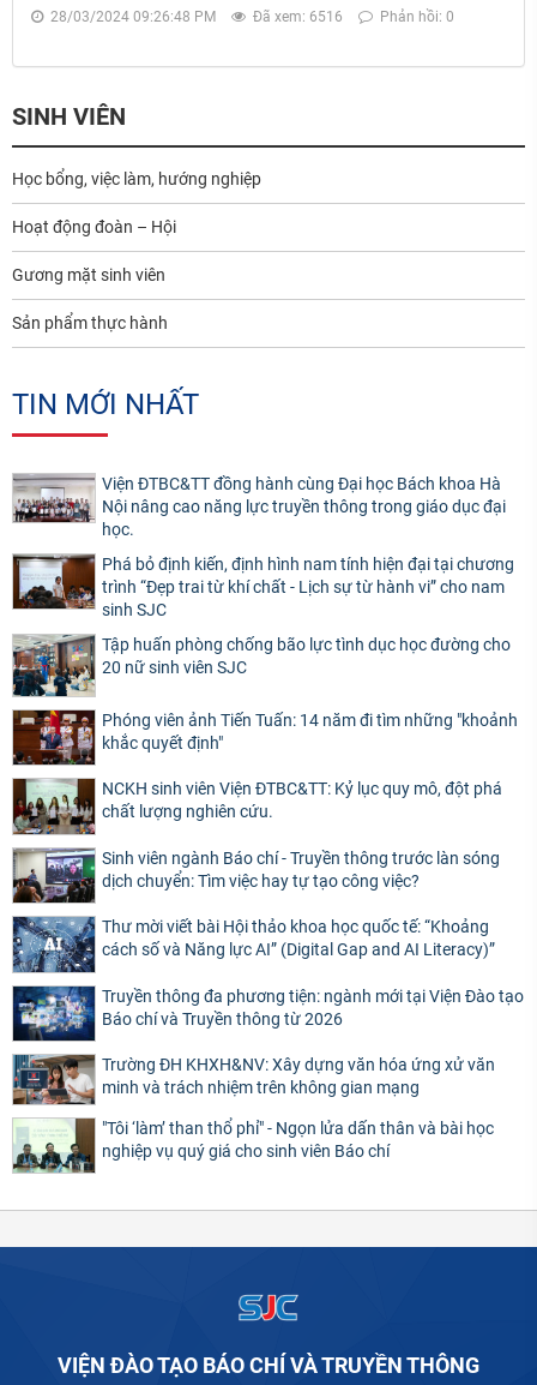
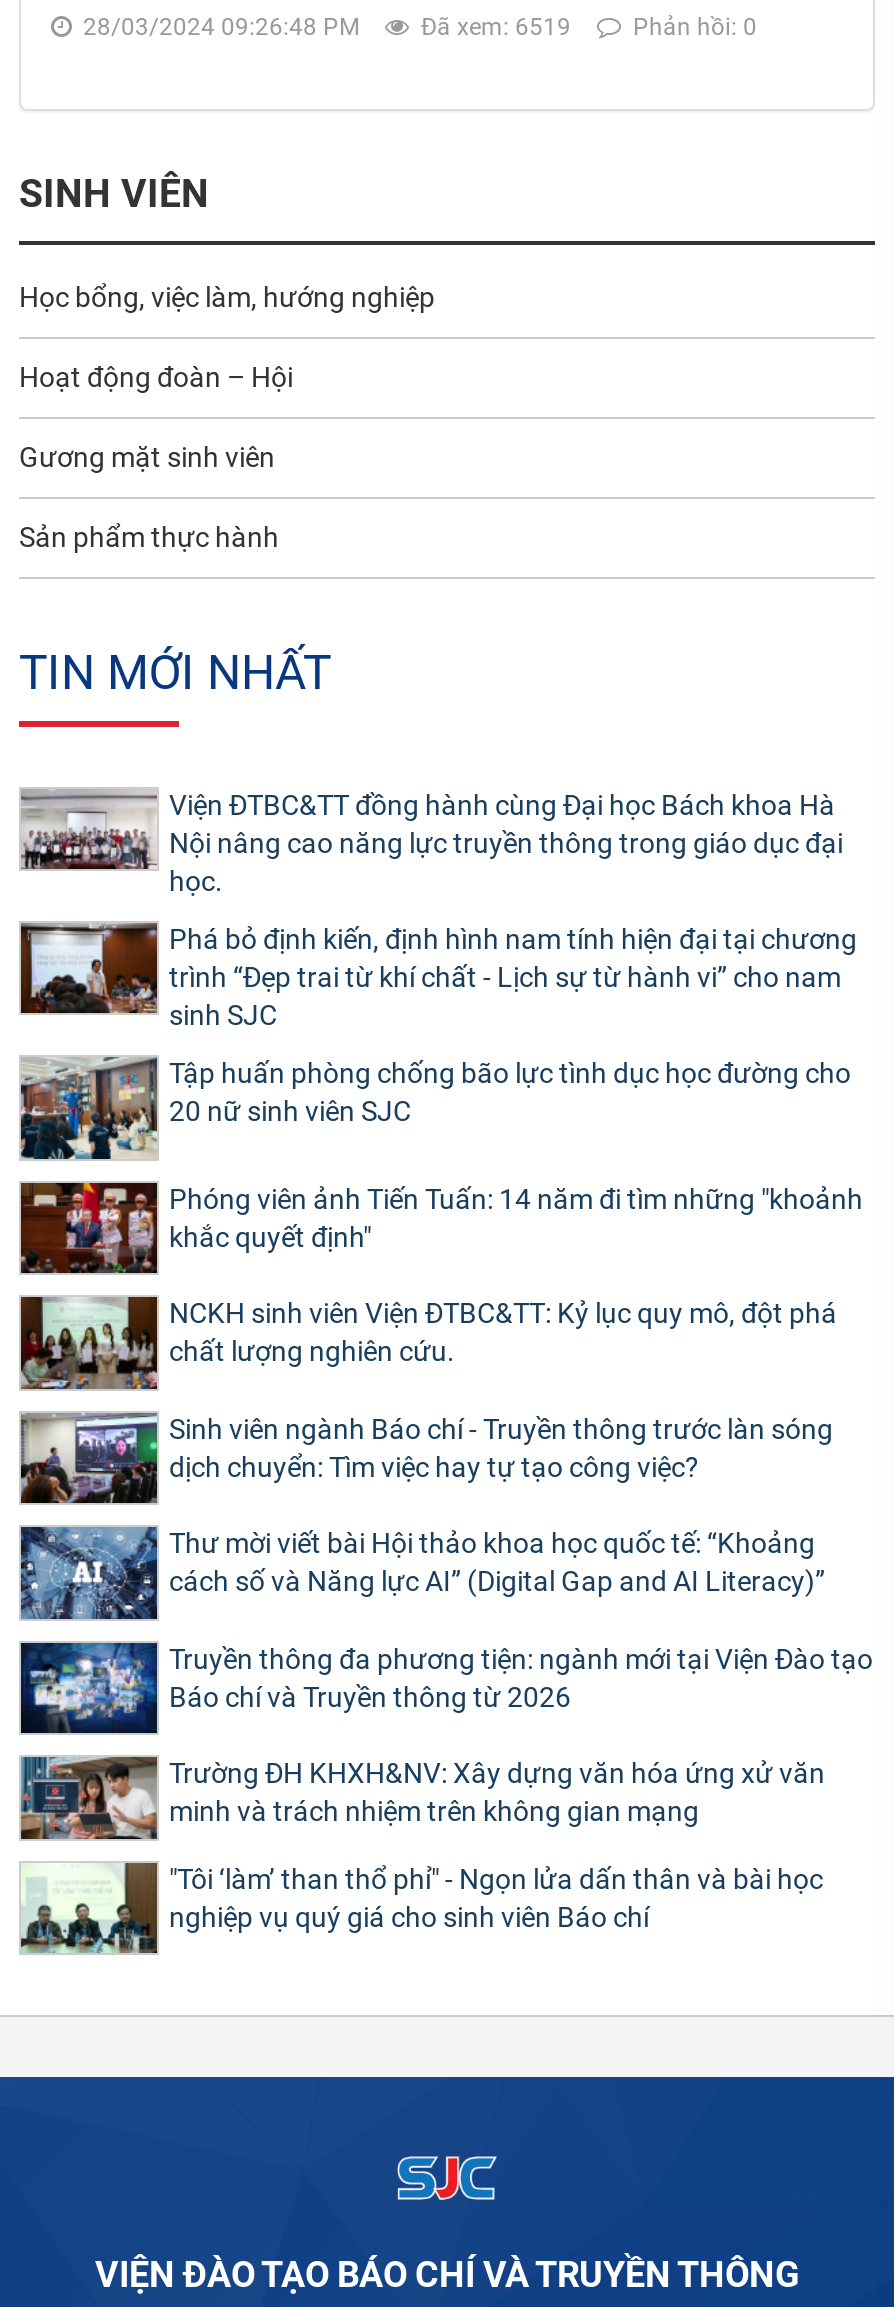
[47,8,454,25] 28/03/2024 09:26:48 PM Đã xem: 6516 Phản hồi: 0 -> [77,12,757,40] 28/03/2024 09:26:48 PM Đã xem: 6519 Phản hồi: 0

